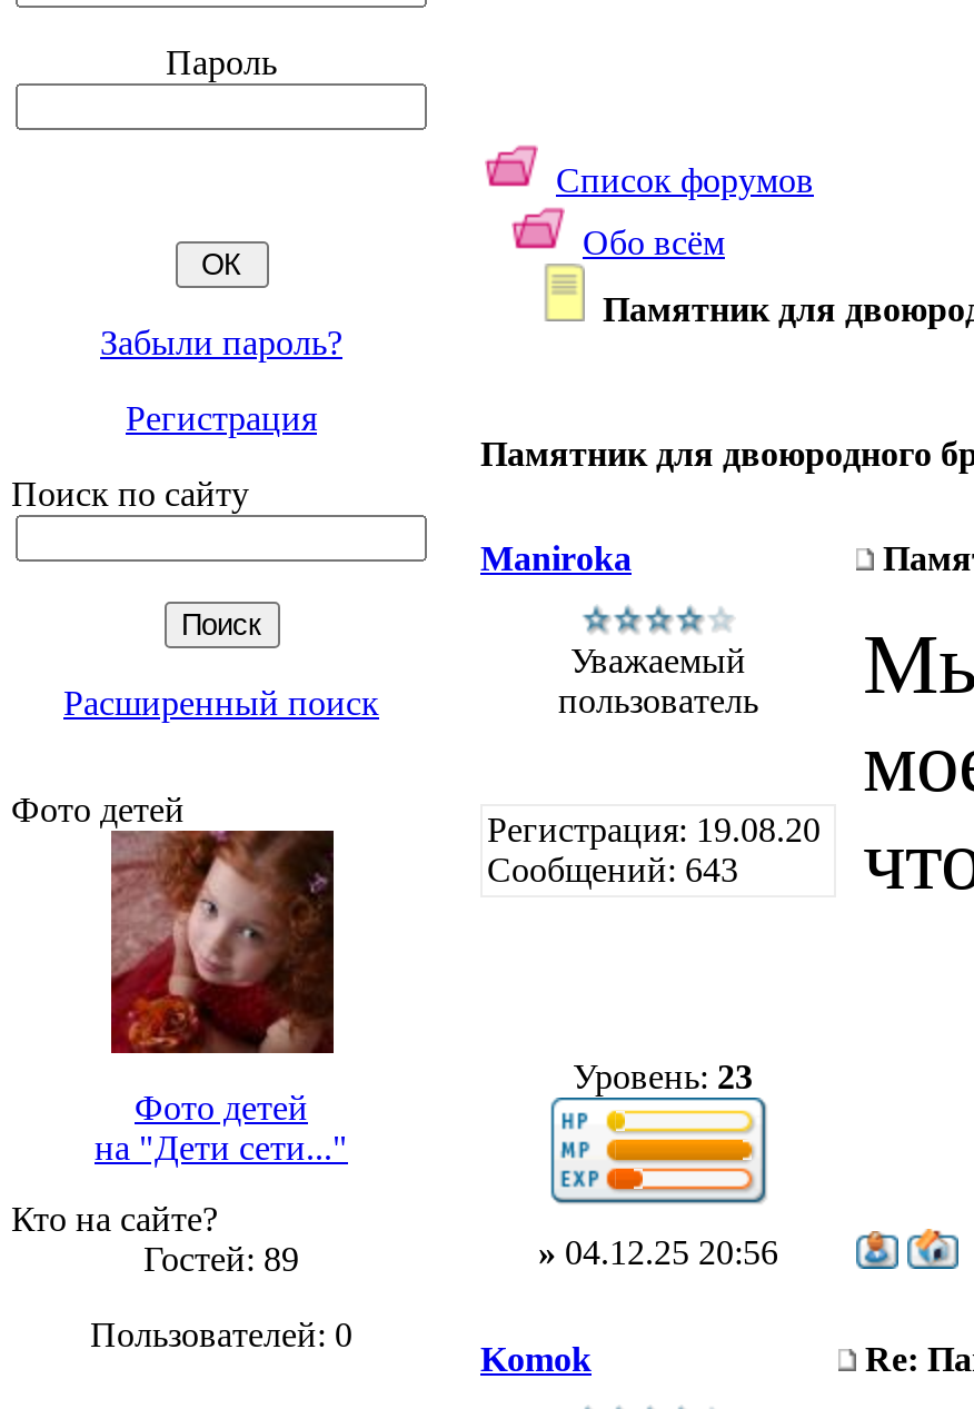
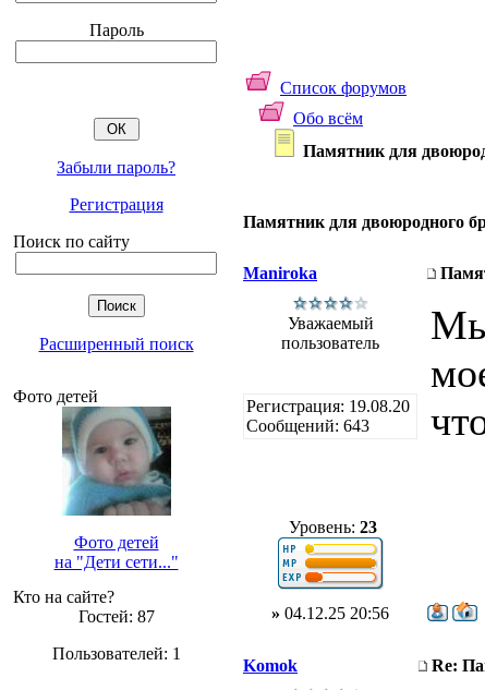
[109,828,334,1055] [image] -> [62,405,172,517] [image]
[143,1240,299,1278] Гостей: 89 -> [78,607,154,626] Гостей: 87
[90,1316,352,1353] Пользователей: 0 -> [52,644,180,663] Пользователей: 1

